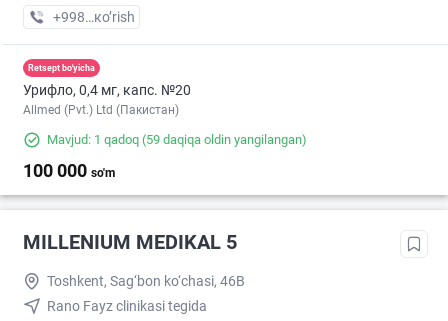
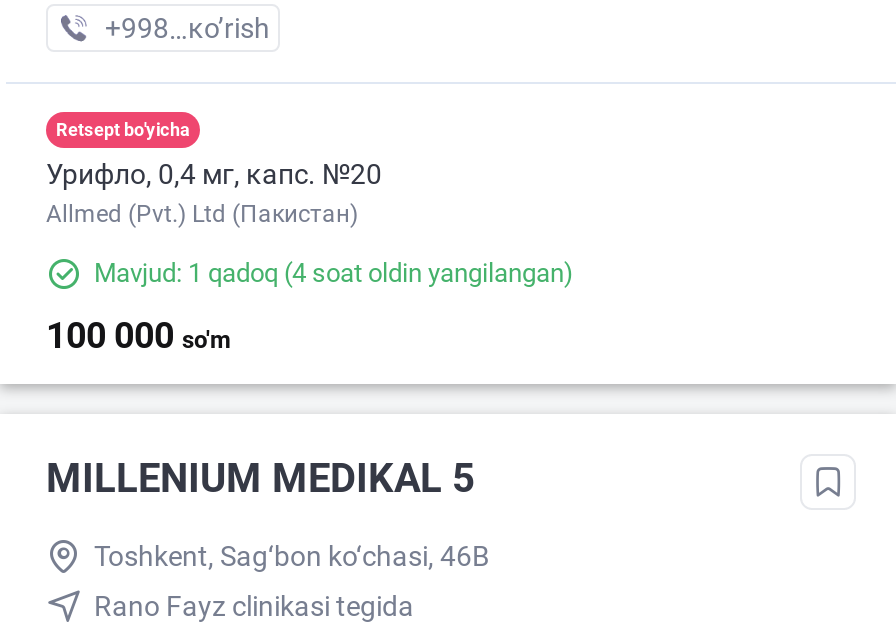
[47,132,307,147] Mavjud: 1 qadoq (59 daqiqa oldin yangilangan) -> [94,258,574,288] Mavjud: 1 qadoq (4 soat oldin yangilangan)

